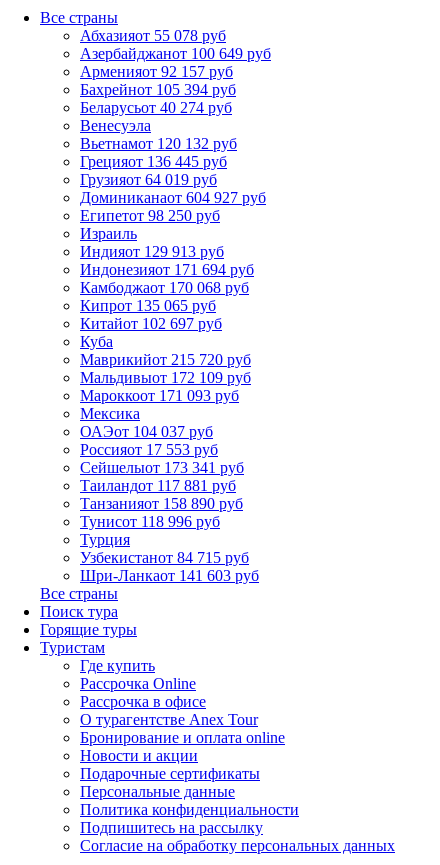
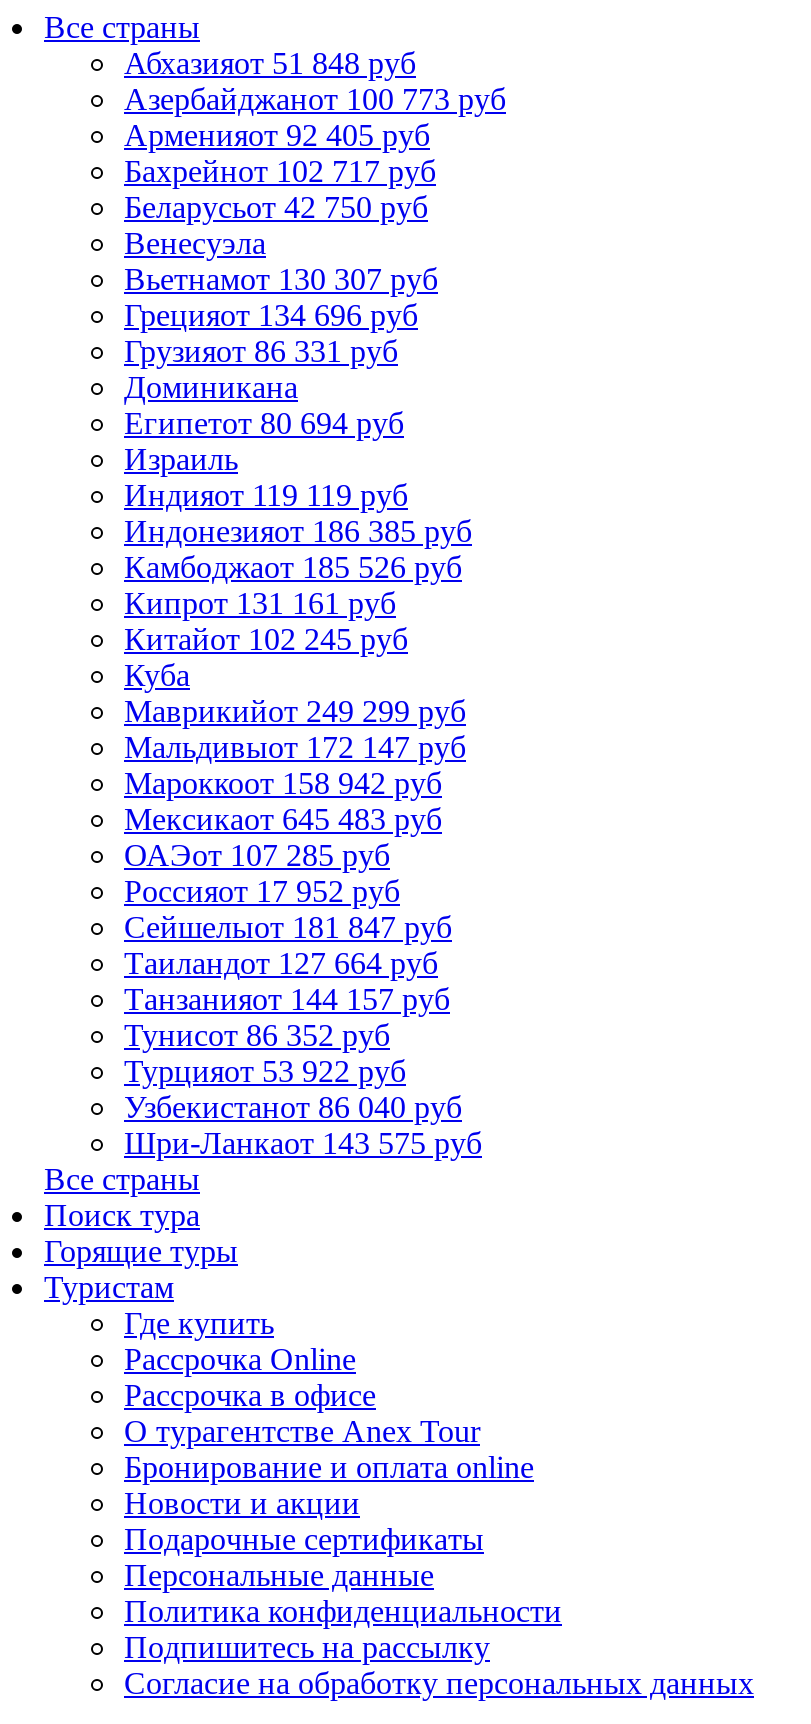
[80,27,226,44] Абхазияот 55 078 руб -> [124,46,416,80] Абхазияот 51 848 руб
[80,45,271,62] Азербайджанот 100 649 руб -> [124,82,506,116] Азербайджанот 100 773 руб
[80,63,233,80] Арменияот 92 157 руб -> [124,118,430,152] Арменияот 92 405 руб
[80,81,236,98] Бахрейнот 105 394 руб -> [124,154,436,188] Бахрейнот 102 717 руб
[80,99,232,116] Беларусьот 40 274 руб -> [124,190,428,224] Беларусьот 42 750 руб
[80,135,266,224] Вьетнамот 120 132 руб | Грецияот 136 445 руб | Грузияот 64 019 руб | Доминиканаот 604 927 руб | Египетот 98 250 руб -> [124,262,438,440] Вьетнамот 130 307 руб | Грецияот 134 696 руб | Грузияот 86 331 руб | Доминикана | Египетот 80 694 руб
[80,243,224,260] Индияот 129 913 руб -> [124,478,408,512] Индияот 119 119 руб
[80,261,254,278] Индонезияот 171 694 руб -> [124,514,472,548] Индонезияот 186 385 руб
[80,279,249,296] Камбоджаот 170 068 руб -> [124,550,462,584] Камбоджаот 185 526 руб
[80,297,216,314] Кипрот 135 065 руб -> [124,586,396,620] Кипрот 131 161 руб
[80,315,222,332] Китайот 102 697 руб -> [124,622,408,656] Китайот 102 245 руб
[80,351,259,584] Маврикийот 215 720 руб | Мальдивыот 172 109 руб | Мароккоот 171 093 руб | Мексика | ОАЭот 104 037 руб | Россияот 17 553 руб | Сейшелыот 173 341 руб | Таиландот 117 881 руб | Танзанияот 158 890 руб | Тунисот 118 996 руб | Турция | Узбекистанот 84 715 руб | Шри-Ланкаот 141 603 руб -> [124,694,482,1160] Маврикийот 249 299 руб | Мальдивыот 172 147 руб | Мароккоот 158 942 руб | Мексикаот 645 483 руб | ОАЭот 107 285 руб | Россияот 17 952 руб | Сейшелыот 181 847 руб | Таиландот 127 664 руб | Танзанияот 144 157 руб | Тунисот 86 352 руб | Турцияот 53 922 руб | Узбекистанот 86 040 руб | Шри-Ланкаот 143 575 руб

